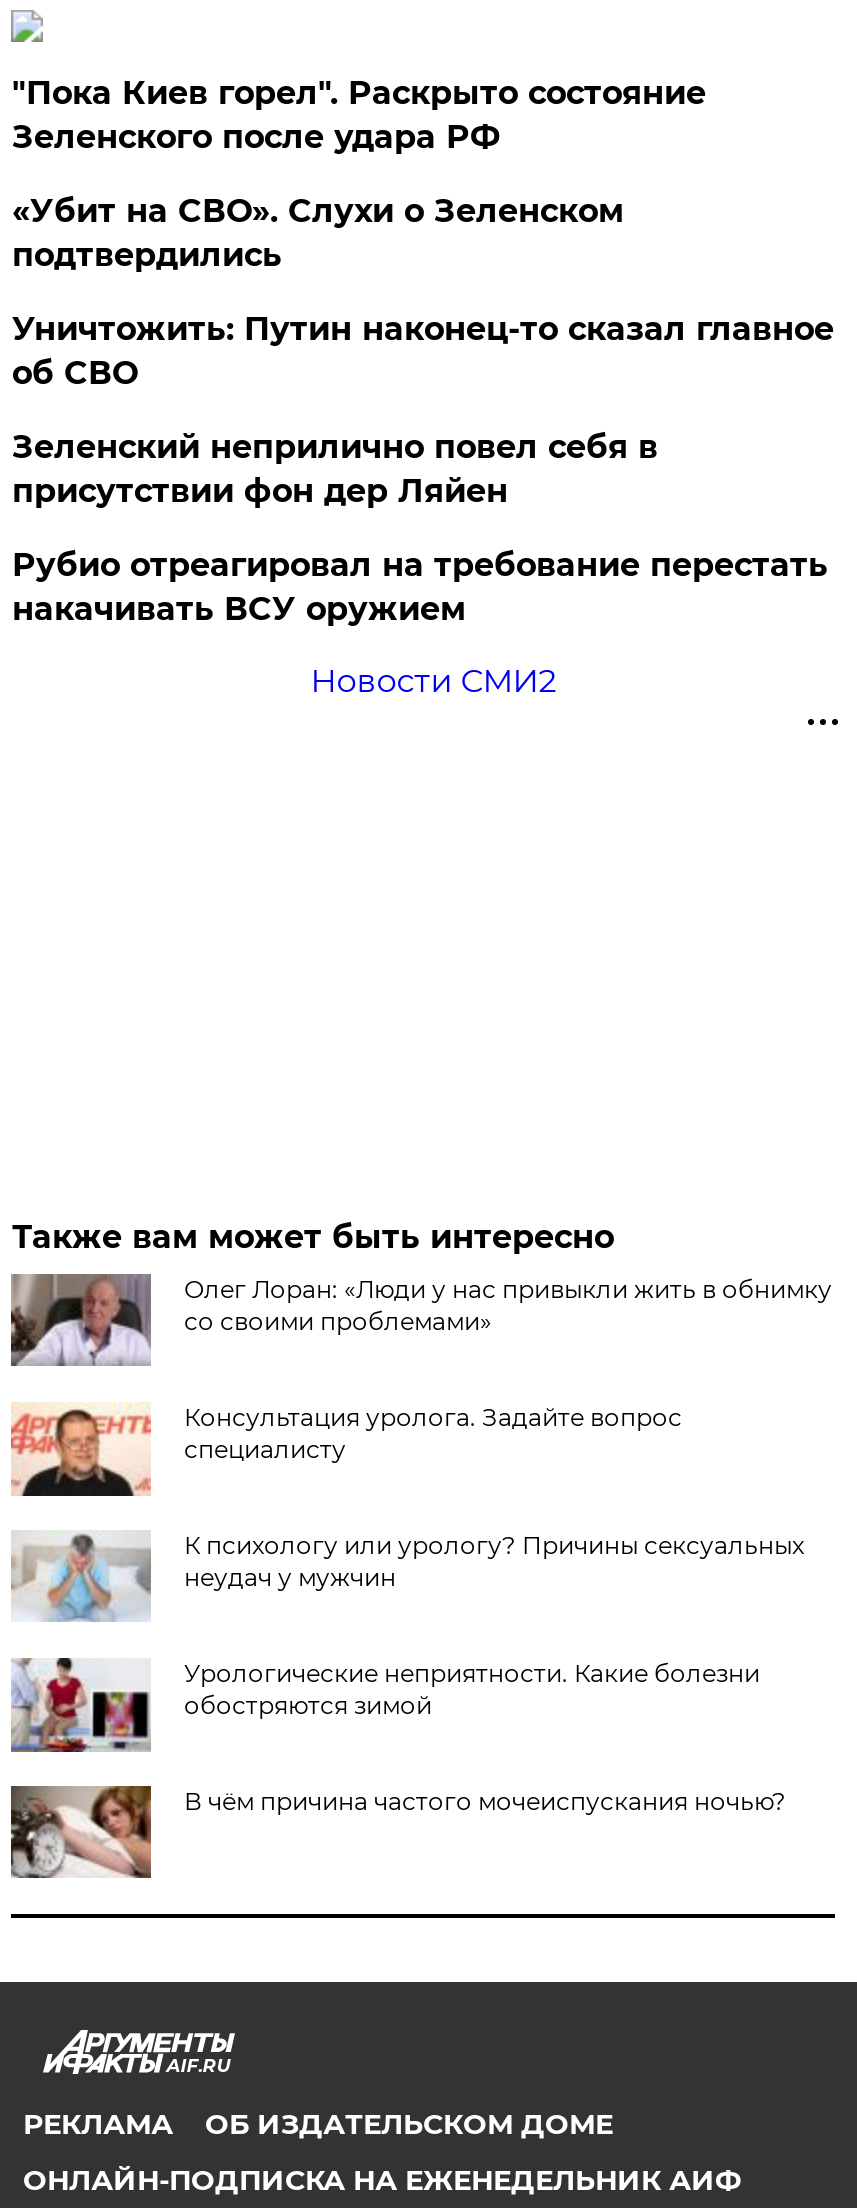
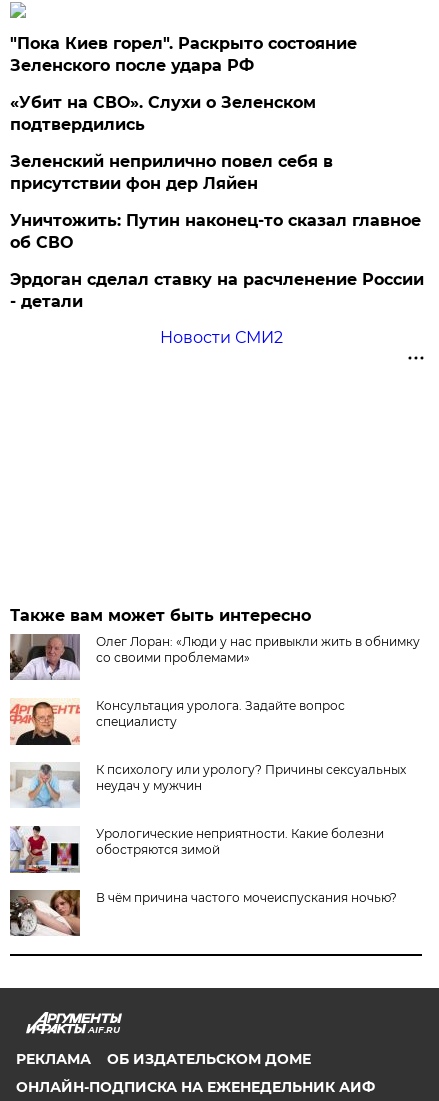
moved [12,310,834,392] -> [10,211,421,252]: Уничтожить: Путин наконец-то сказал главное | об СВО
moved [12,428,658,510] -> [10,152,333,193]: Зеленский неприлично повел cебя в | присутствии фон дер Ляйен
[12,546,828,628] Рубио отреагировал на требование перестать | накачивать ВСУ оружием -> [10,270,424,311] Эрдоган сделал ставку на расчленение России | - детали

